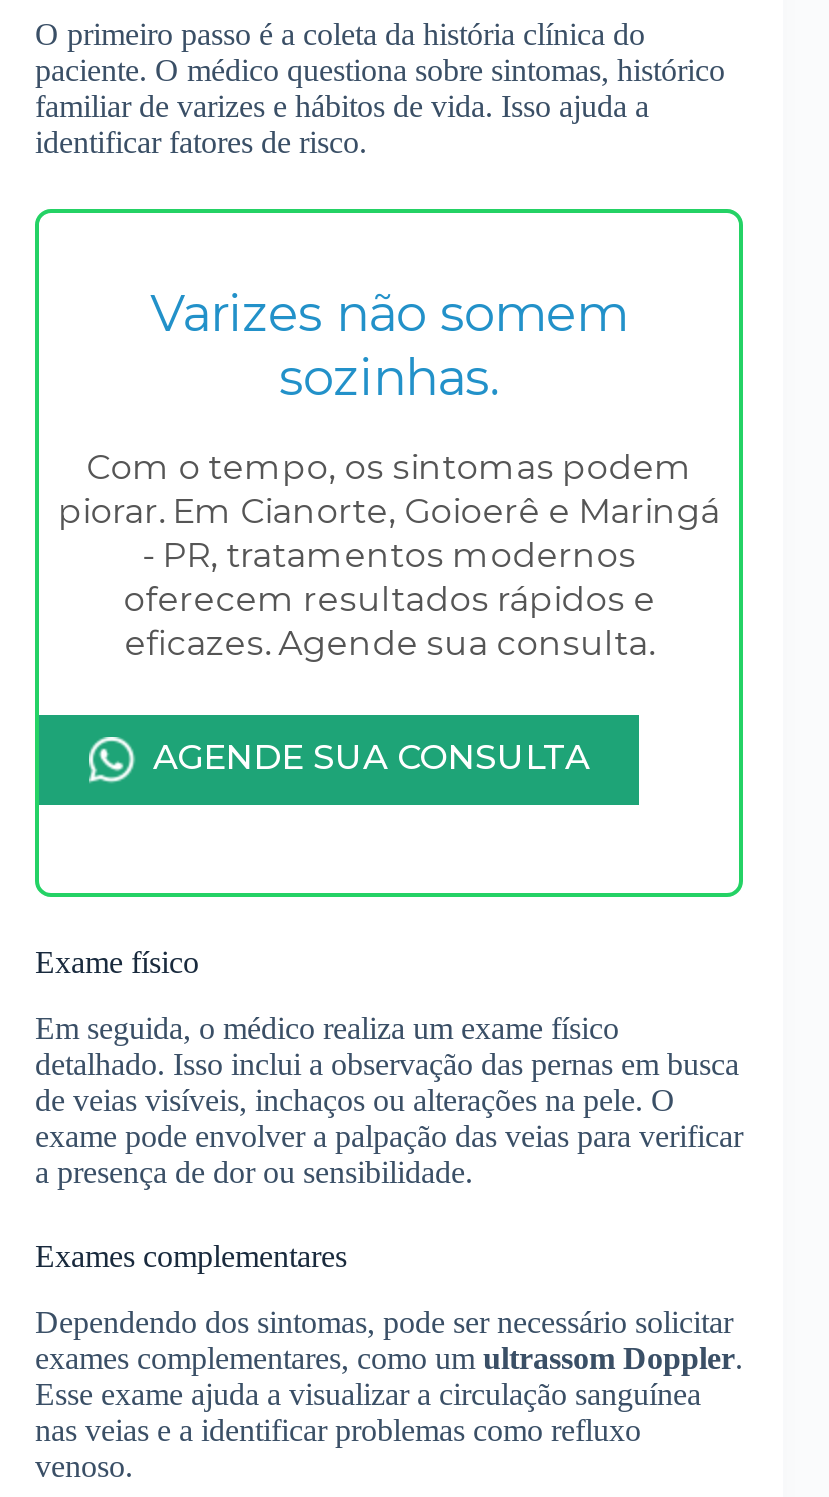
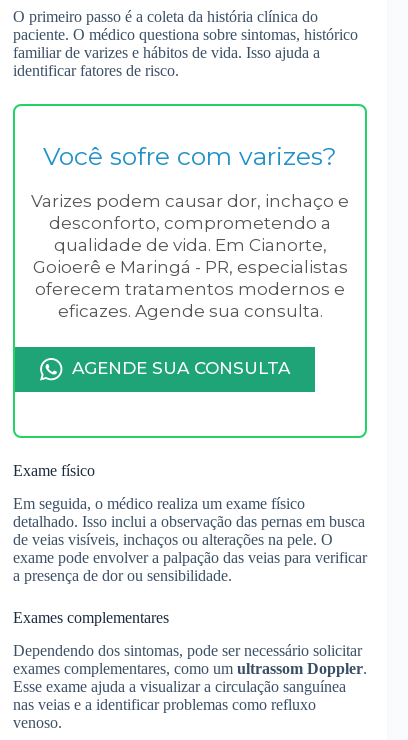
[150,283,628,407] Varizes não somem | sozinhas. -> [43,141,337,171] Você sofre com varizes?
[58,446,720,618] Com o tempo, os sintomas podem | piorar. Em Cianorte, Goioerê e Maringá | - PR, tratamentos modernos | oferecem resultados rápidos e -> [31,191,349,299] Varizes podem causar dor, inchaço e | desconforto, comprometendo a | qualidade de vida. Em Cianorte, | Goioerê e Maringá - PR, especialistas | oferecem tratamentos modernos e

